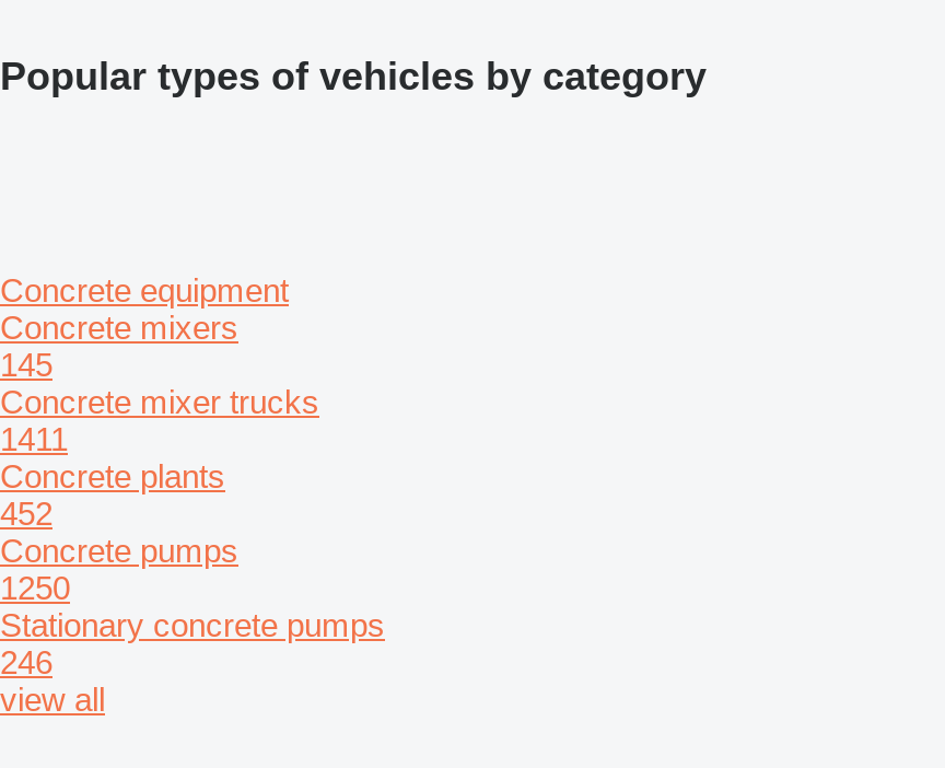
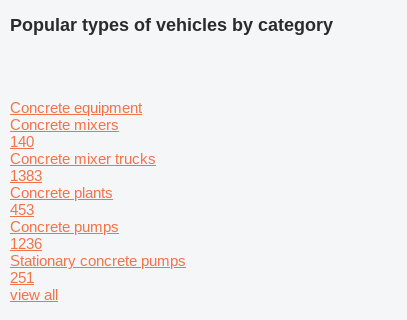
[0,344,52,382] 145 -> [10,133,34,150] 140
[0,419,68,456] 1411 -> [10,167,42,184] 1383
[0,493,52,530] 452 -> [10,201,34,218] 453
[0,568,70,605] 1250 -> [10,235,42,252] 1236
[0,642,52,679] 246 -> [10,269,34,286] 251

